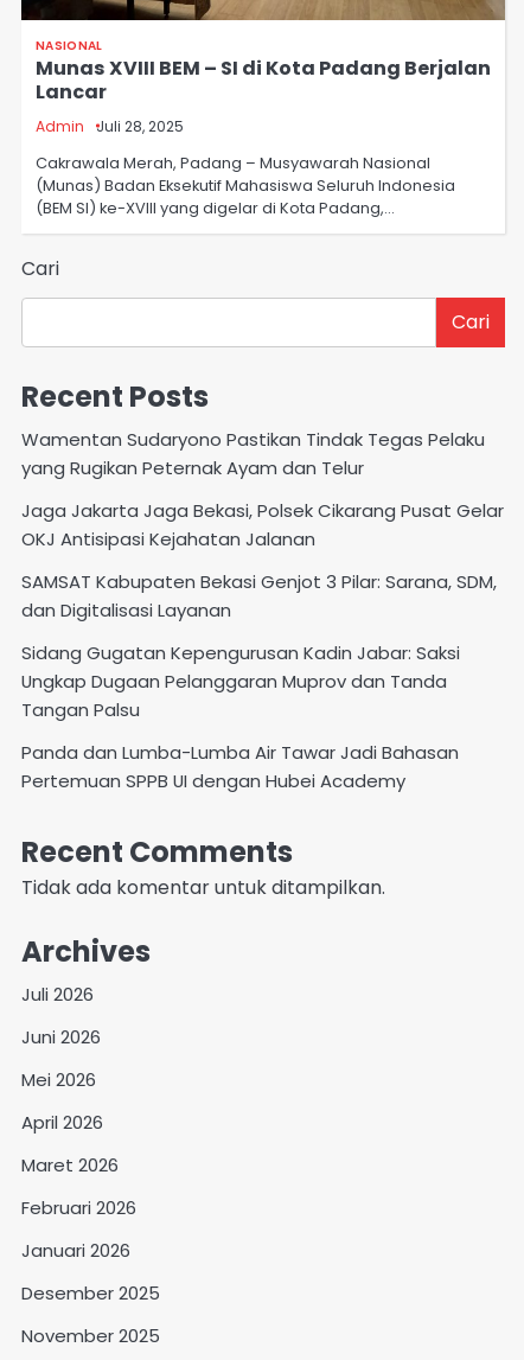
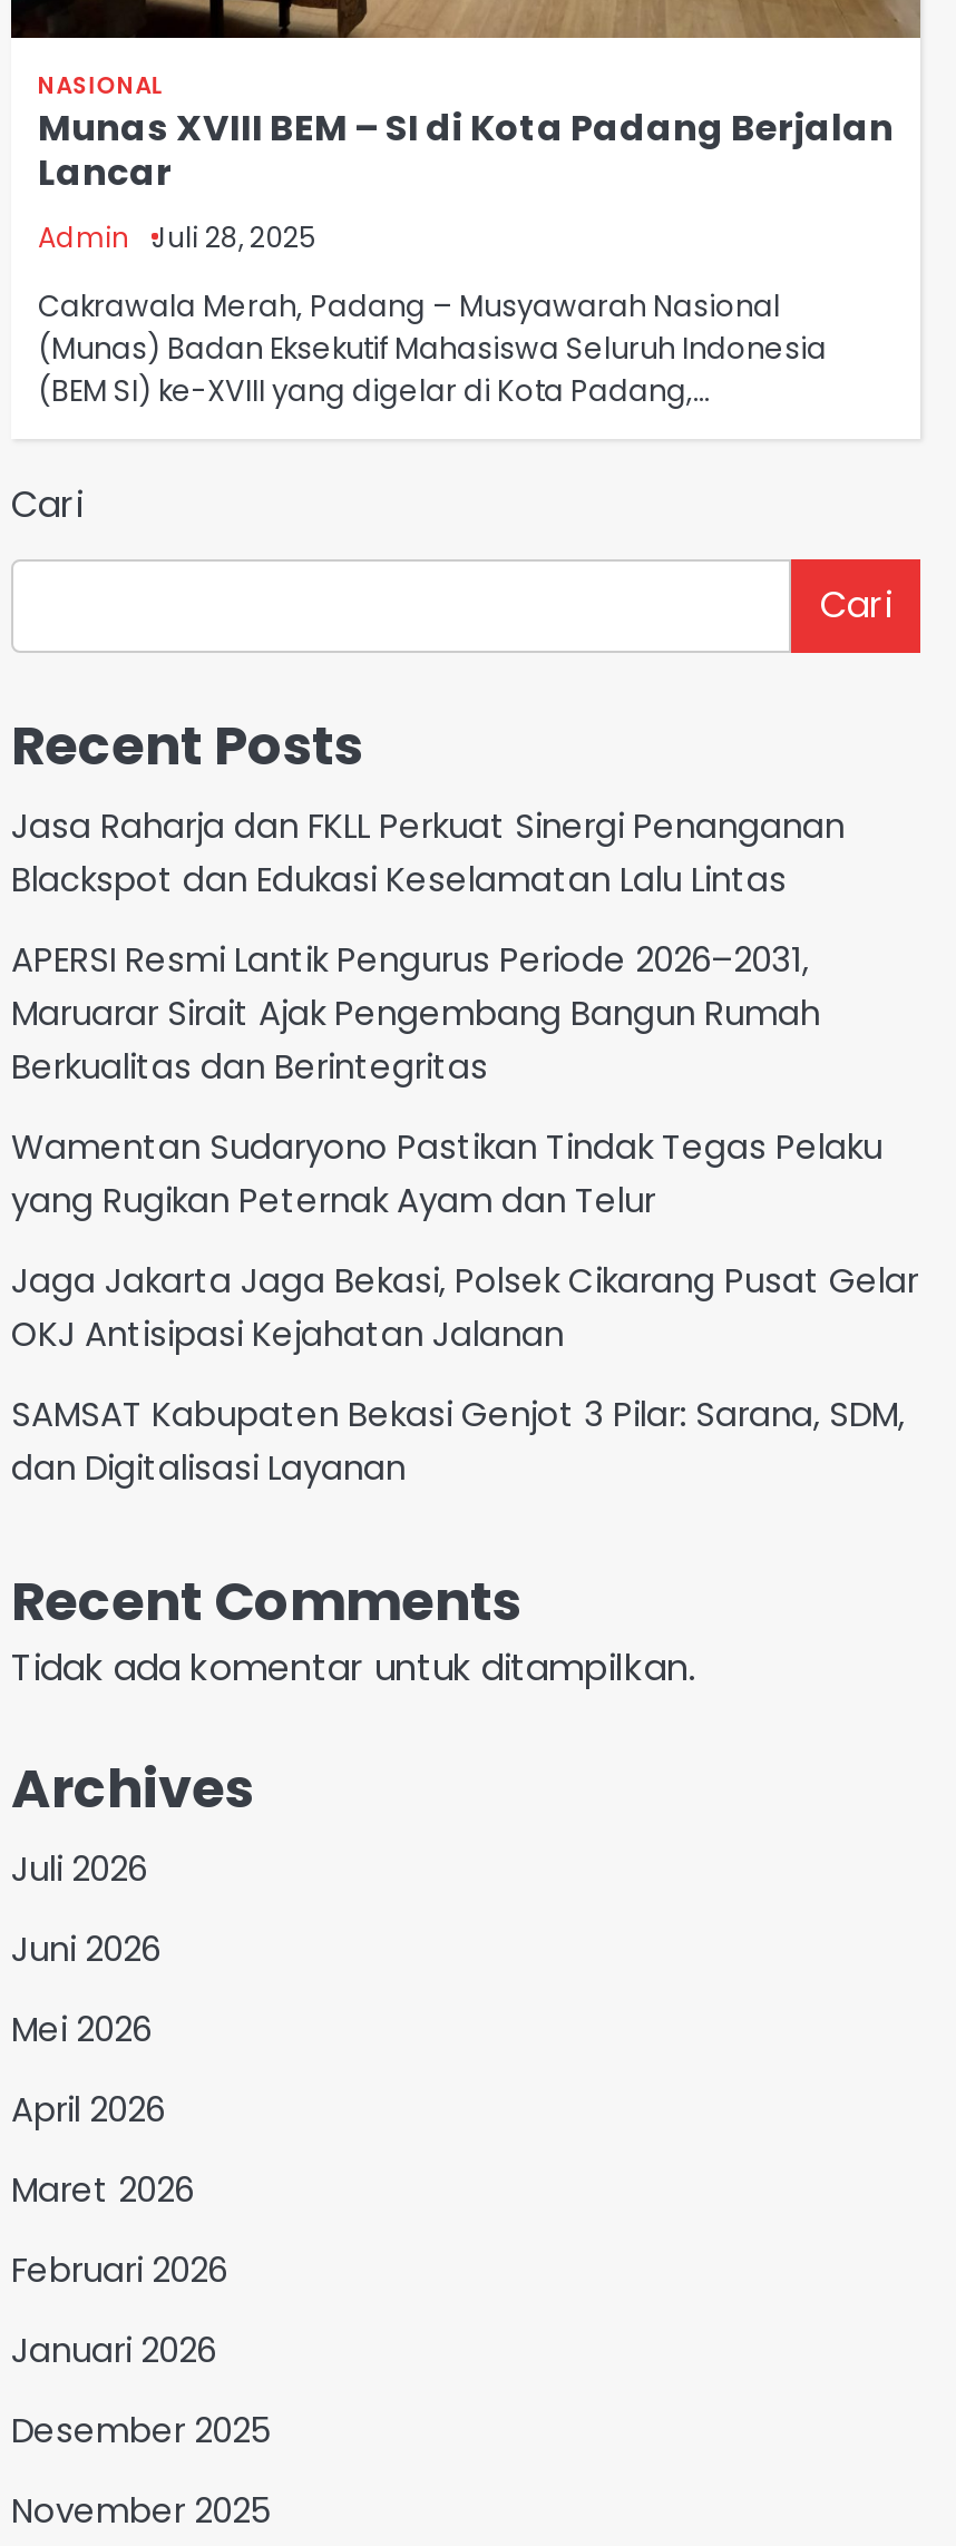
none -> [11,802,845,1090] Jasa Raharja dan FKLL Perkuat Sinergi Penanganan | Blackspot dan Edukasi Keselamatan Lalu Lintas | APERSI Resmi Lantik Pengurus Periode 2026–2031, | Maruarar Sirait Ajak Pengembang Bangun Rumah | Berkualitas dan Berintegritas
moved [21,427,504,622] -> [11,1123,918,1491]: Wamentan Sudaryono Pastikan Tindak Tegas Pelaku | yang Rugikan Peternak Ayam dan Telur | Jaga Jakarta Jaga Bekasi, Polsek Cikarang Pusat Gelar | OKJ Antisipasi Kejahatan Jalanan | SAMSAT Kabupaten Bekasi Genjot 3 Pilar: Sarana, SDM, | dan Digitalisasi Layanan
[21,640,460,793] Sidang Gugatan Kepengurusan Kadin Jabar: Saksi | Ungkap Dugaan Pelanggaran Muprov dan Tanda | Tangan Palsu | Panda dan Lumba-Lumba Air Tawar Jadi Bahasan | Pertemuan SPPB UI dengan Hubei Academy -> none

